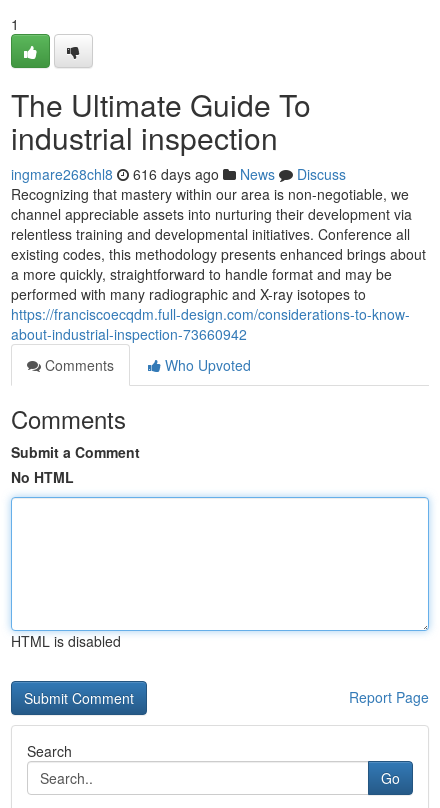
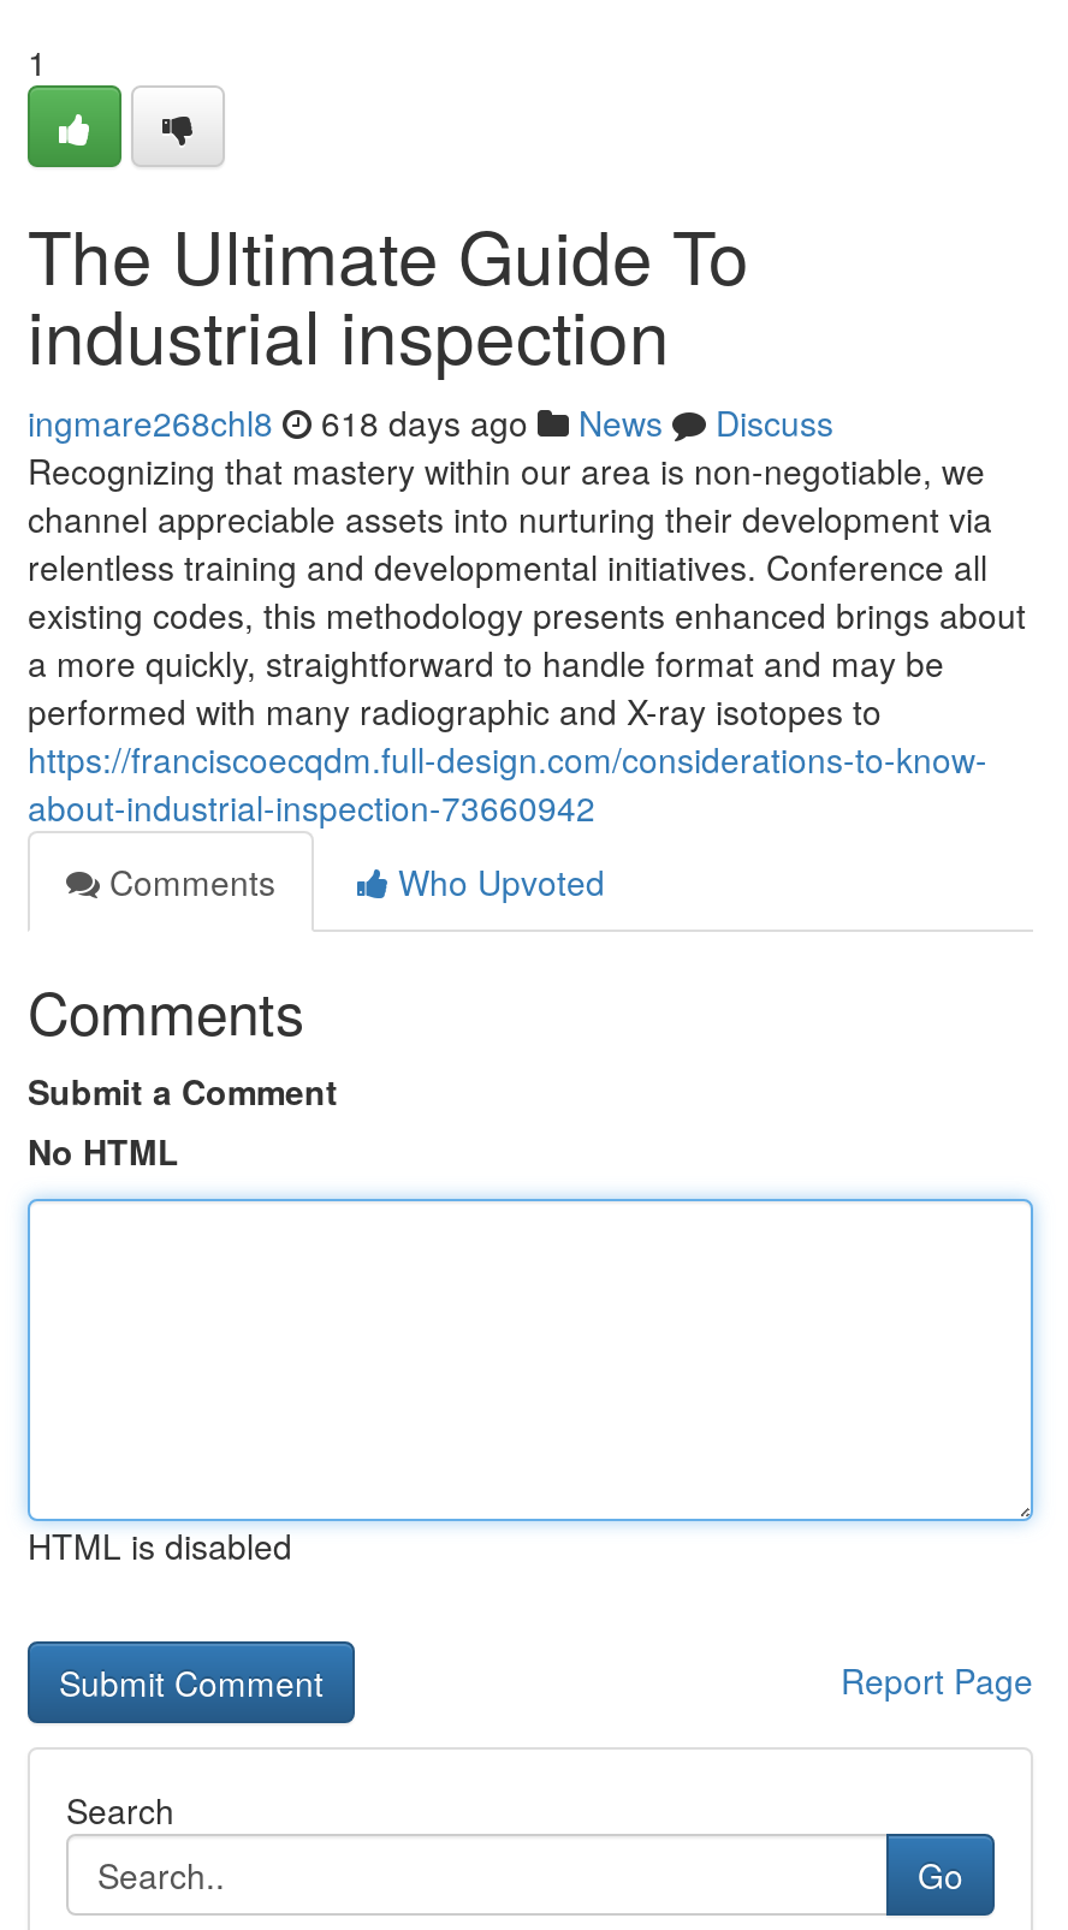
[11,164,346,184] ingmare268chl8 616 days ago News Discuss -> [28,398,833,446] ingmare268chl8 618 days ago News Discuss

